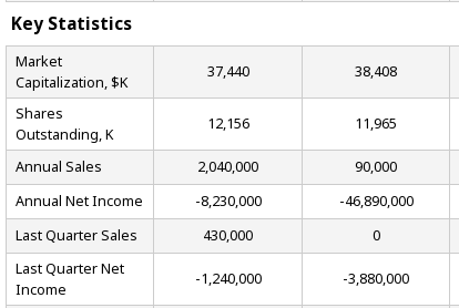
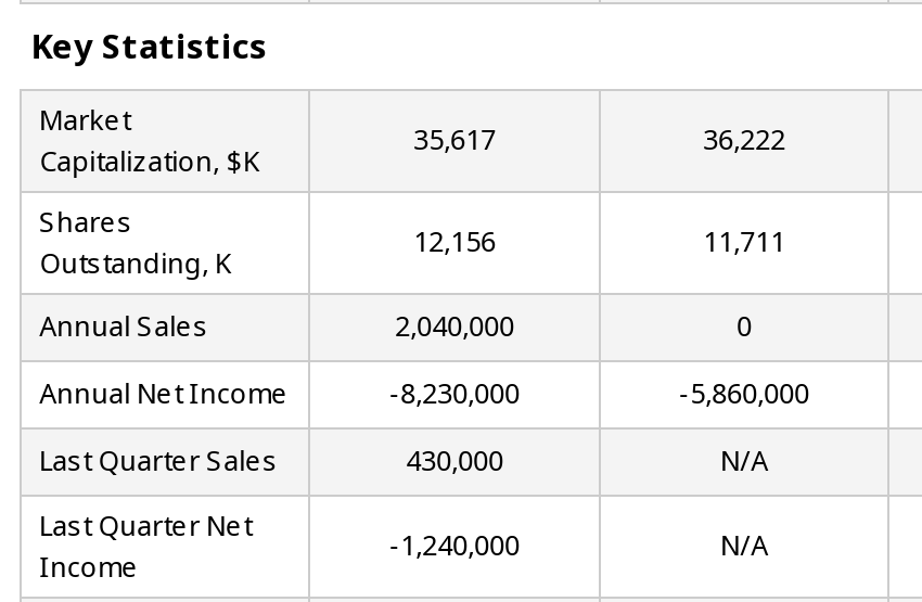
[207,62,249,81] 37,440 -> [413,121,496,158] 35,617
[355,62,397,81] 38,408 -> [703,121,786,158] 36,222
[355,114,397,133] 11,965 -> [703,223,786,260] 11,711
[355,157,397,176] 90,000 -> [737,308,752,345] 0
[339,192,413,211] -46,890,000 -> [679,375,809,412] -5,860,000
[372,226,380,245] 0 -> [720,443,768,479] N/A
[343,269,409,288] -3,880,000 -> [720,527,768,564] N/A

